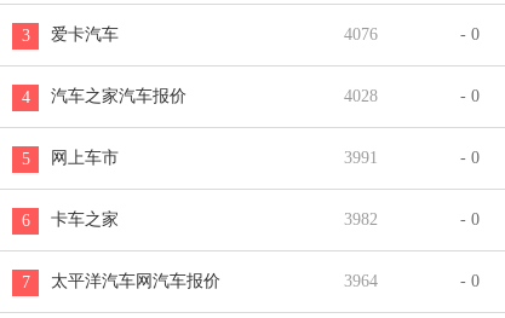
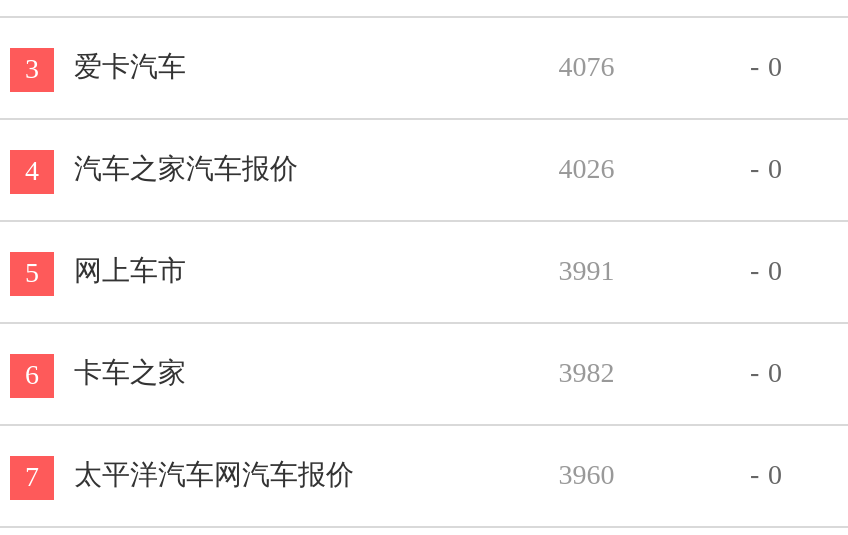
[344,87,378,105] 4028 -> [558,154,614,184] 4026
[344,272,378,290] 3964 -> [558,460,614,490] 3960

